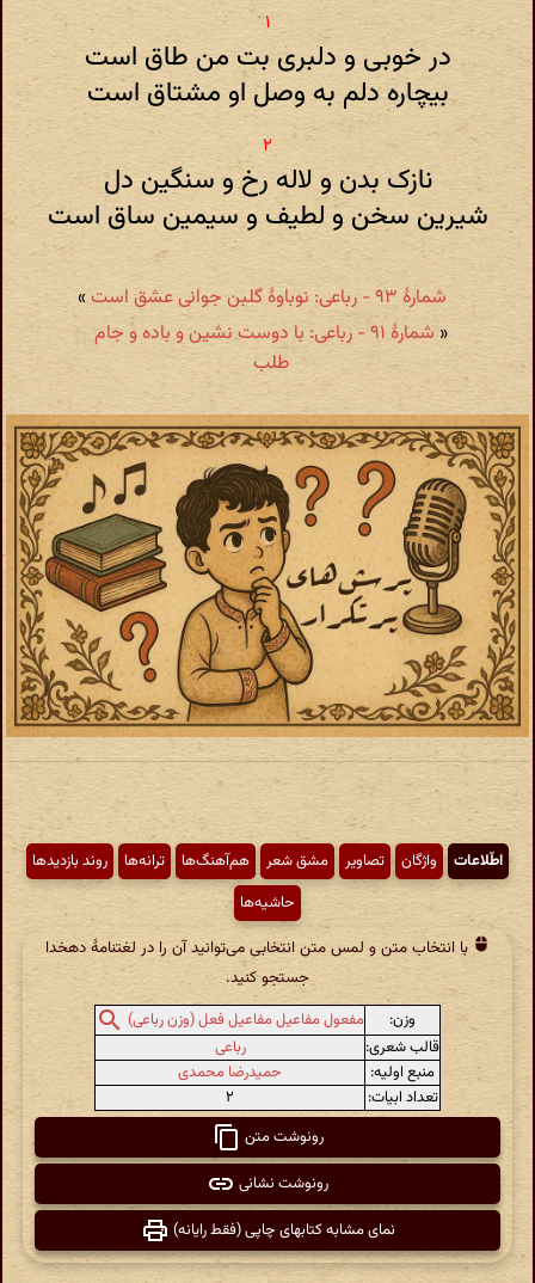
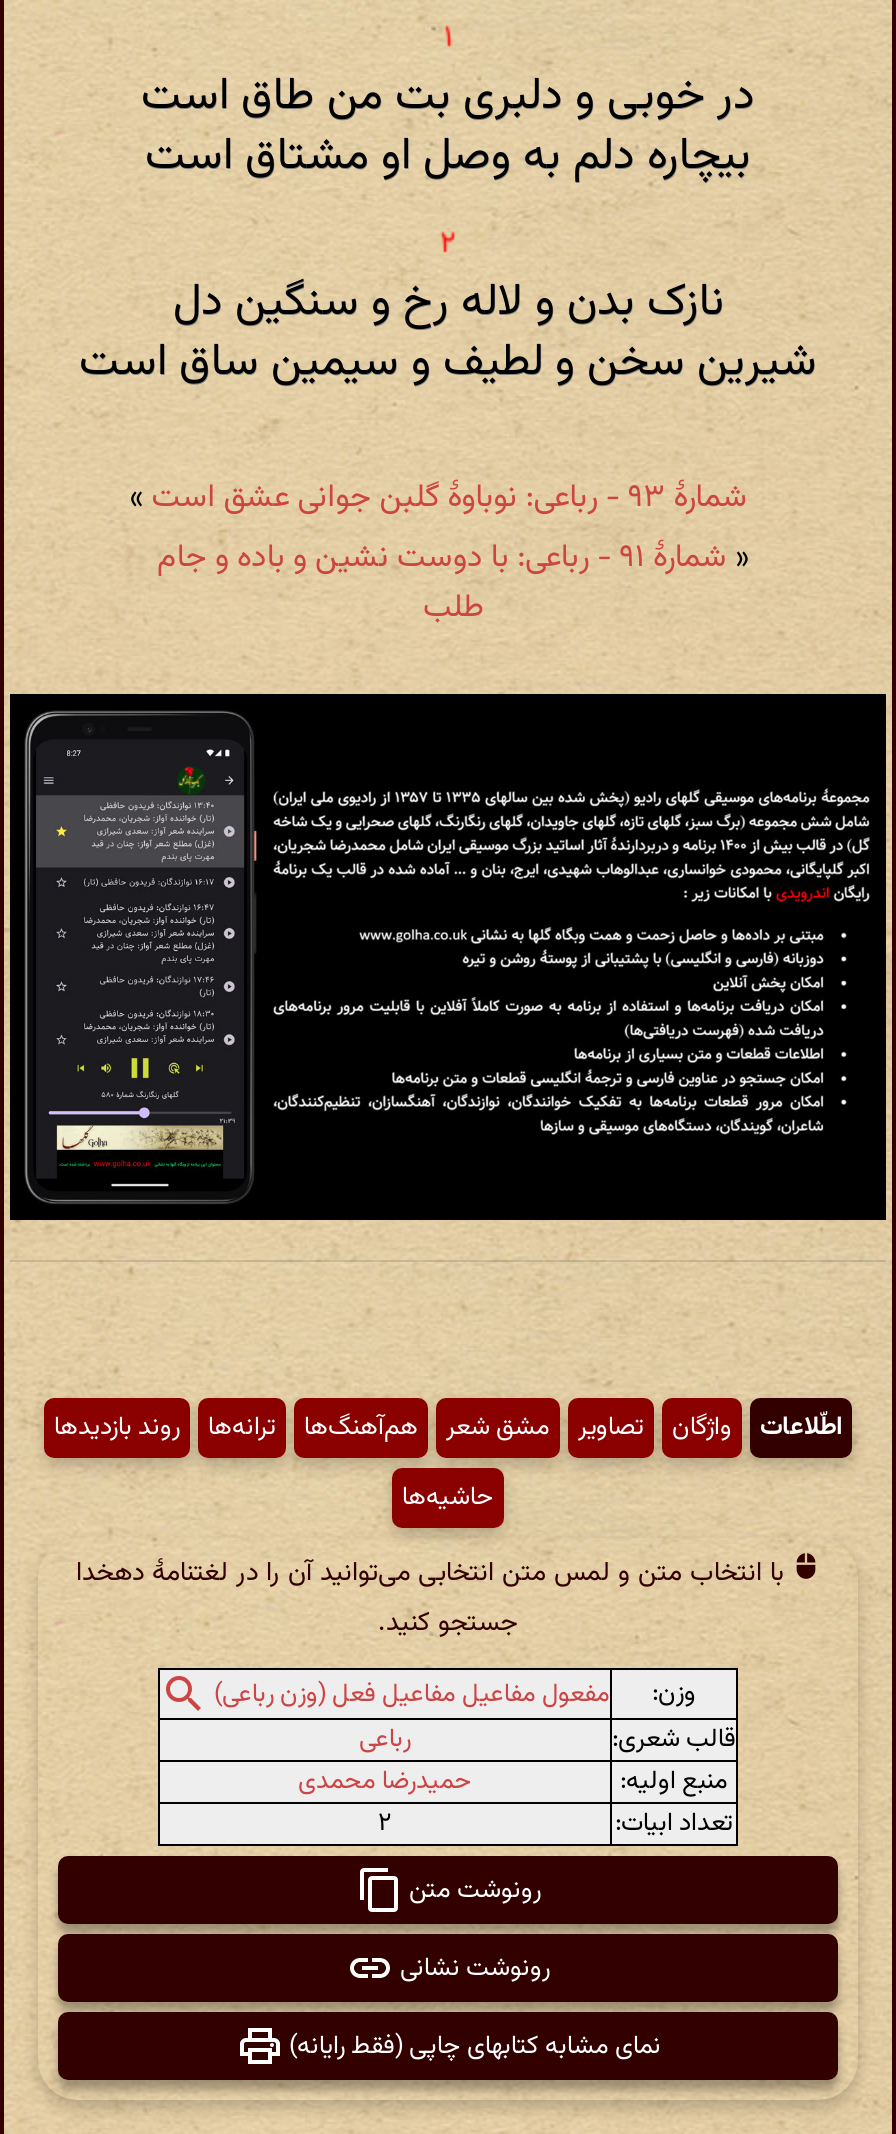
[6,415,529,737] [image] -> [8,692,888,1222] [image]

